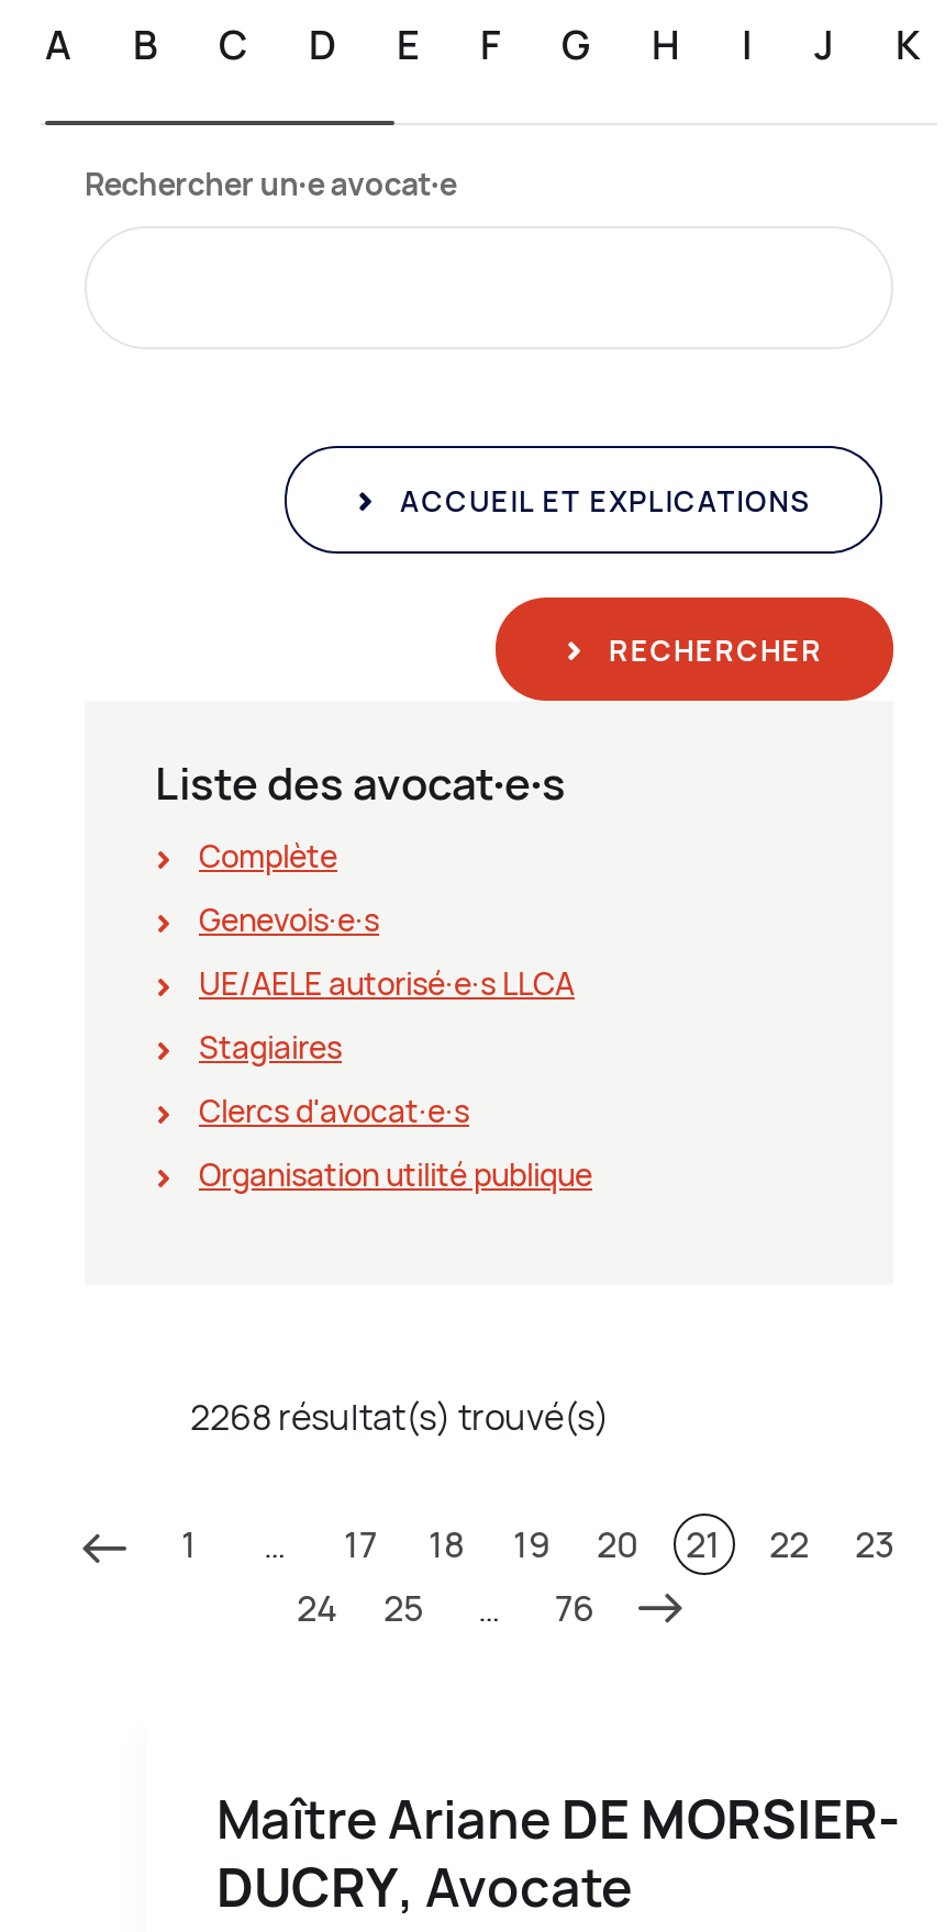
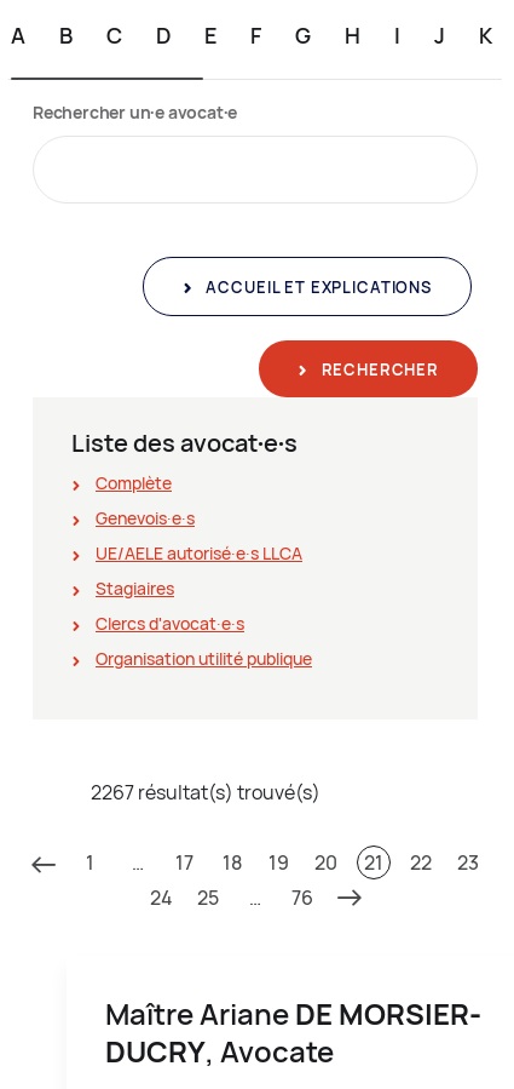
[190,1392,610,1441] 2268 résultat(s) trouvé(s) -> [91,779,320,805] 2267 résultat(s) trouvé(s)

